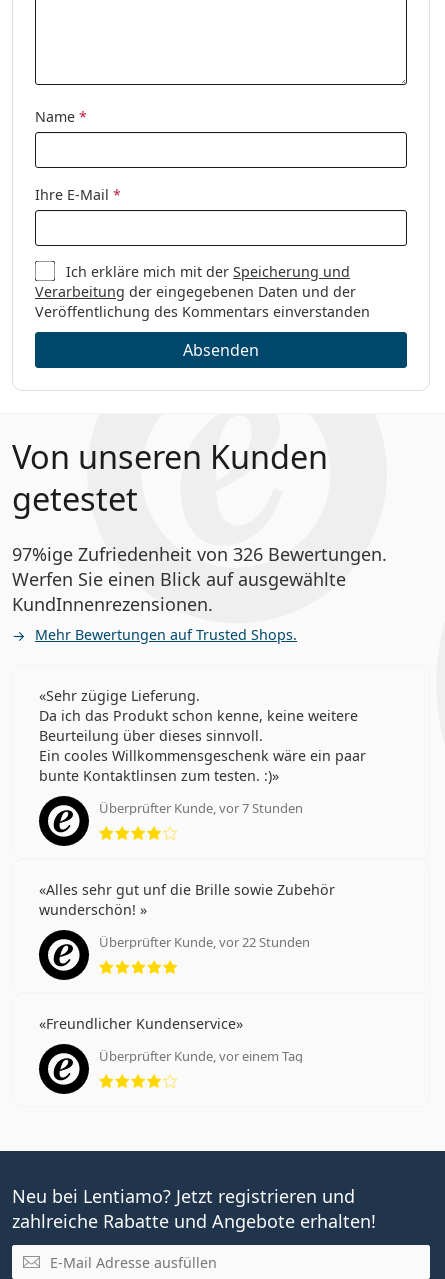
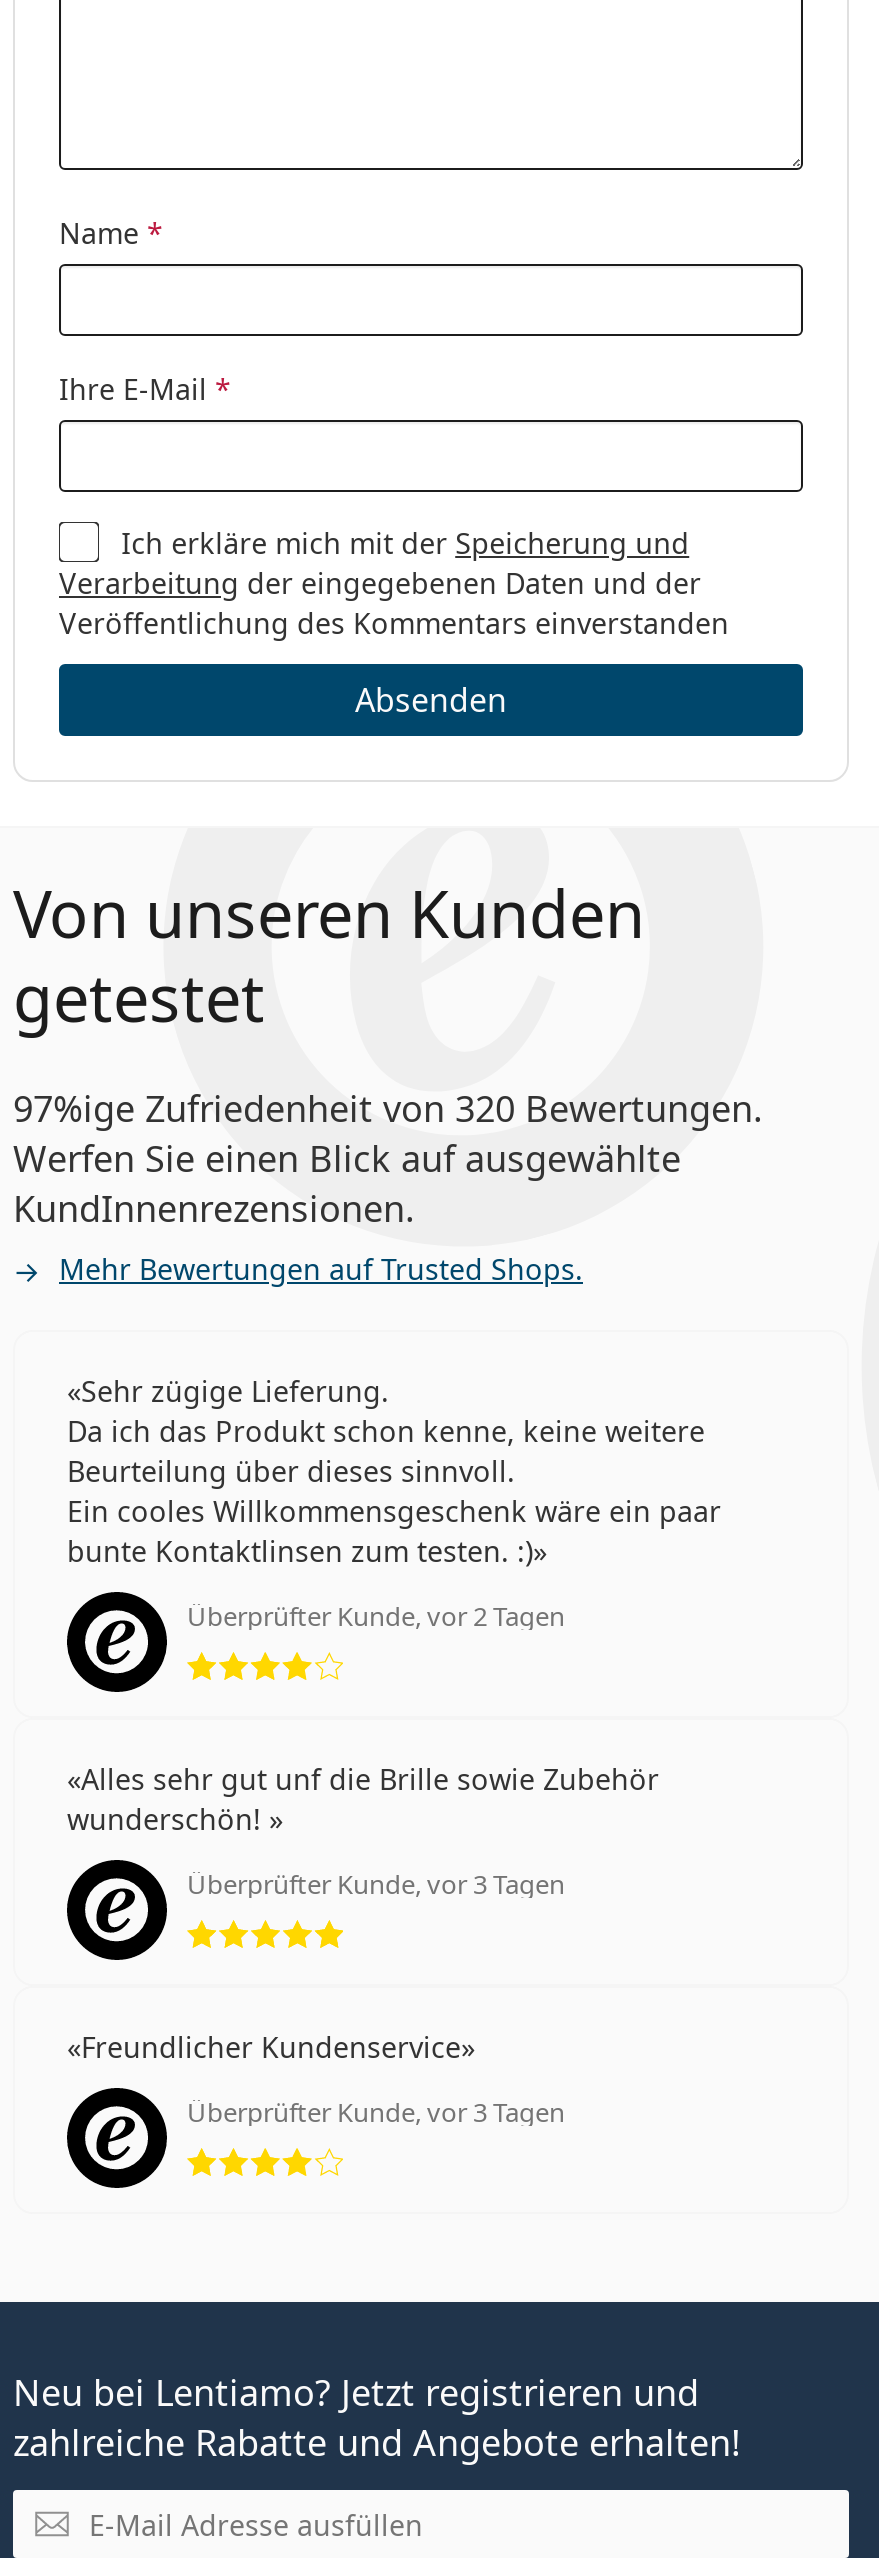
[12,542,387,566] 97%ige Zufriedenheit von 326 Bewertungen. -> [13,1084,763,1132] 97%ige Zufriedenheit von 320 Bewertungen.
[99,799,303,817] Überprüfter Kunde, vor 7 Stunden -> [187,1598,565,1634] Überprüfter Kunde, vor 2 Tagen
[99,933,310,951] Überprüfter Kunde, vor 22 Stunden -> [187,1866,565,1902] Überprüfter Kunde, vor 3 Tagen
[99,1047,303,1065] Überprüfter Kunde, vor einem Tag -> [187,2094,565,2130] Überprüfter Kunde, vor 3 Tagen

